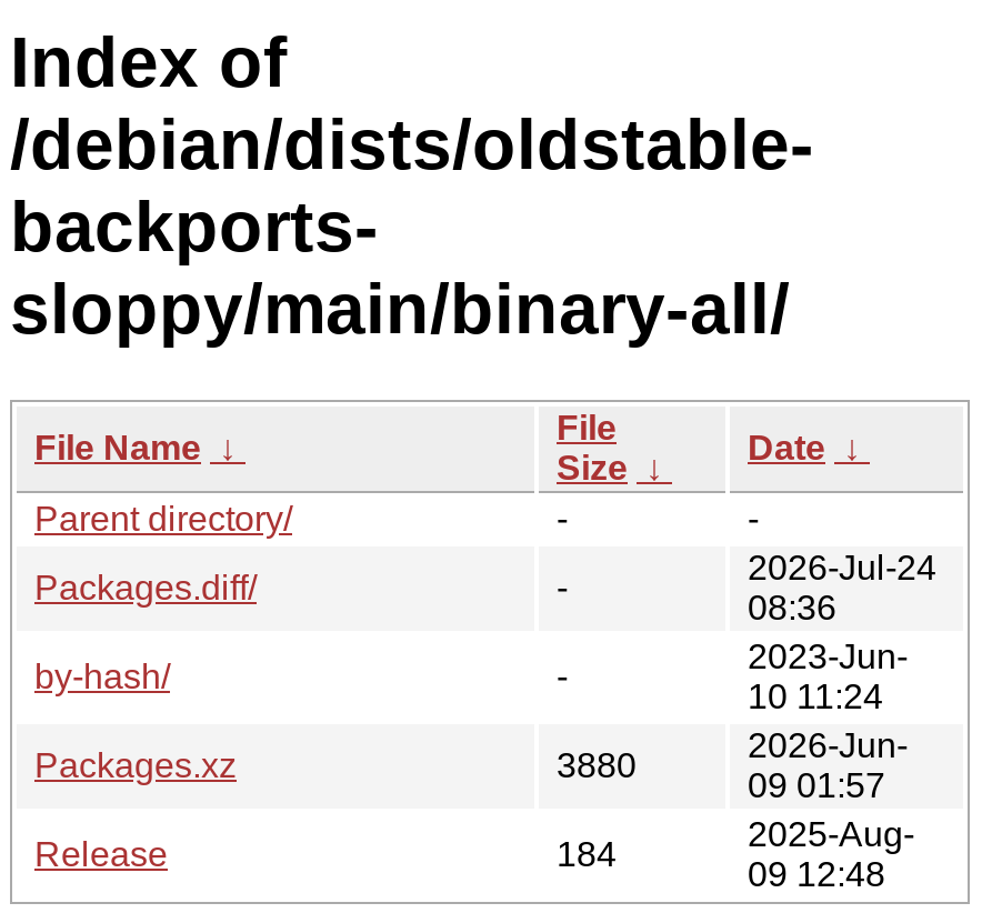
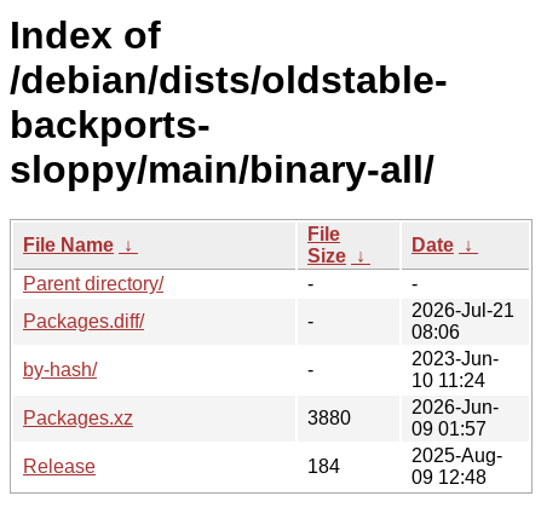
[748,548,936,626] 2026-Jul-24 | 08:36 -> [411,300,514,342] 2026-Jul-21 | 08:06

